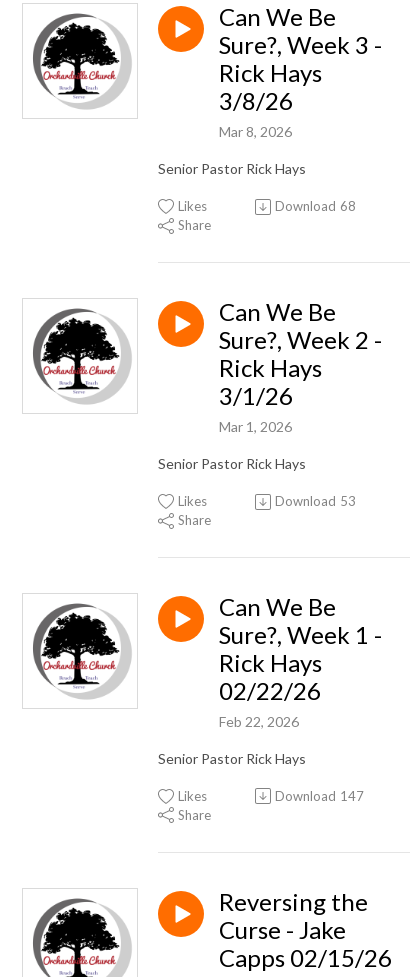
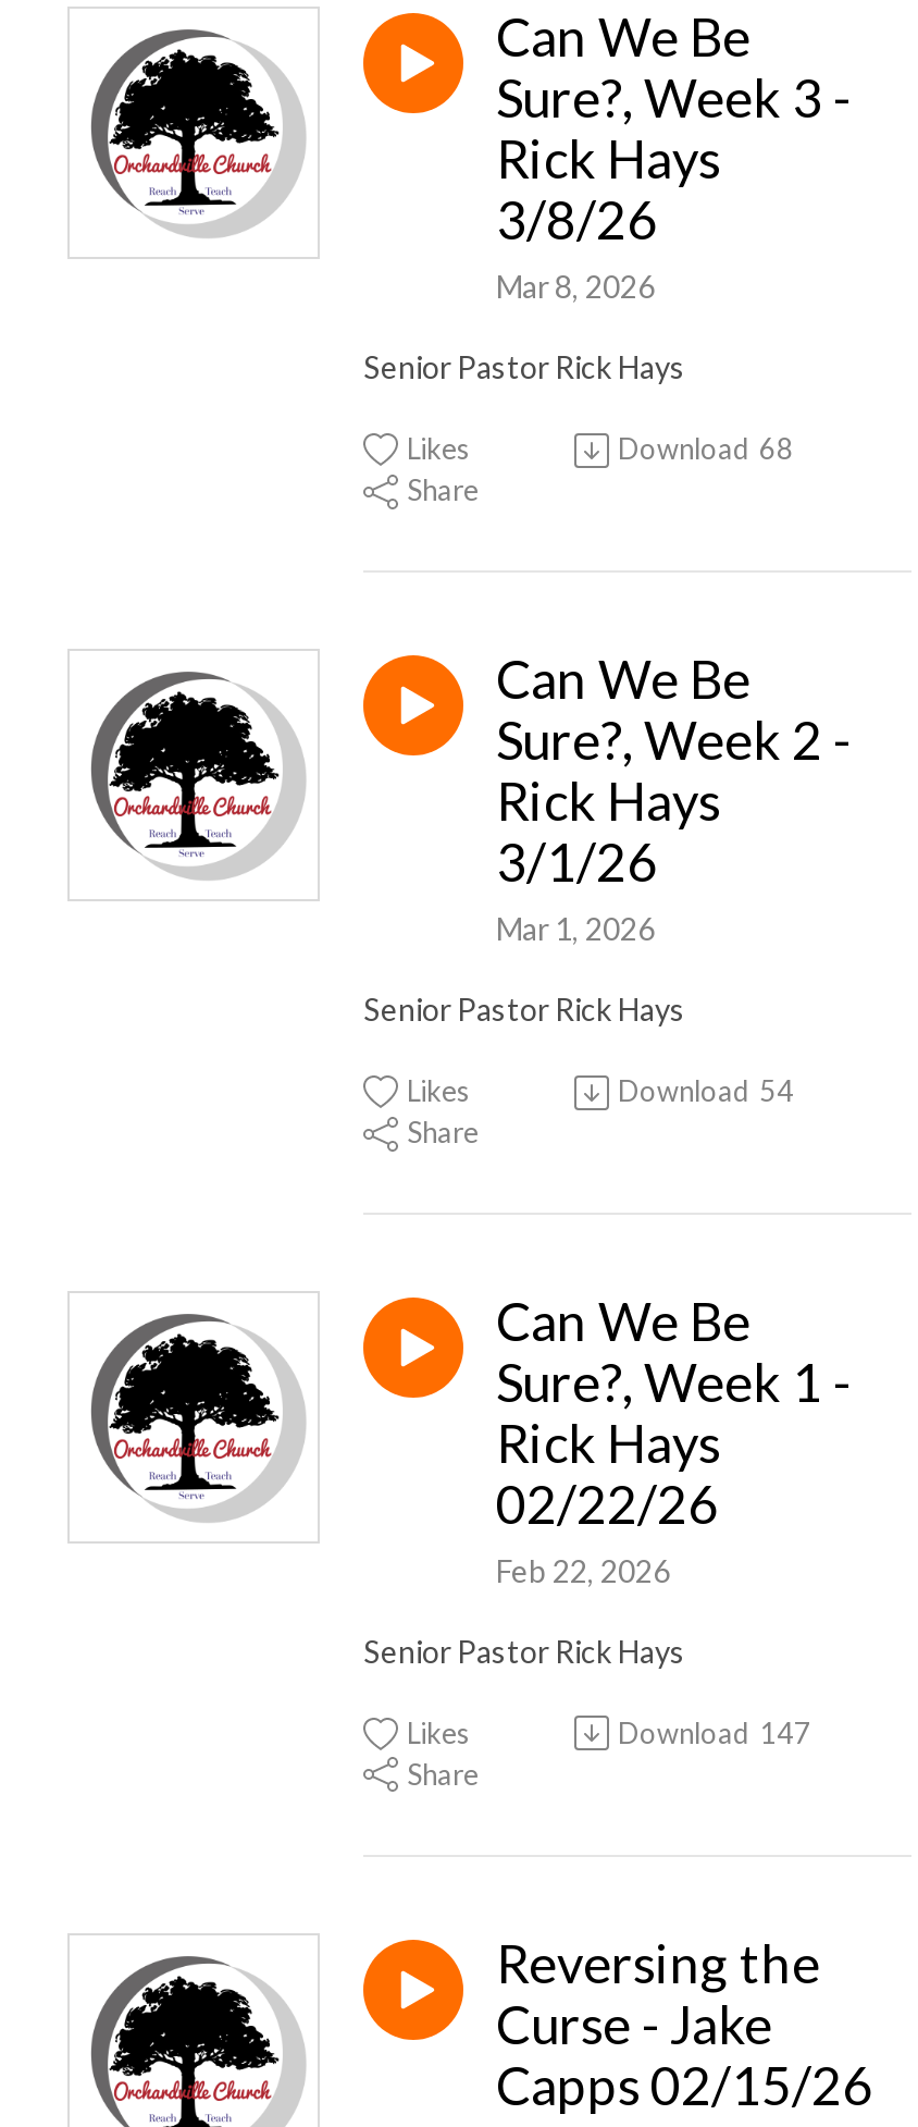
[275,493,356,509] Download 53 -> [618,1073,794,1108] Download 54

